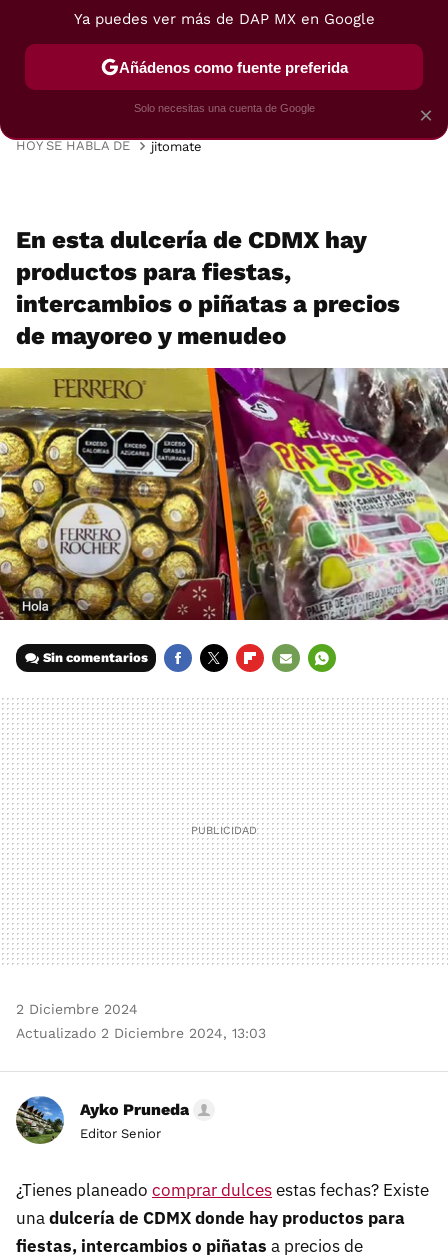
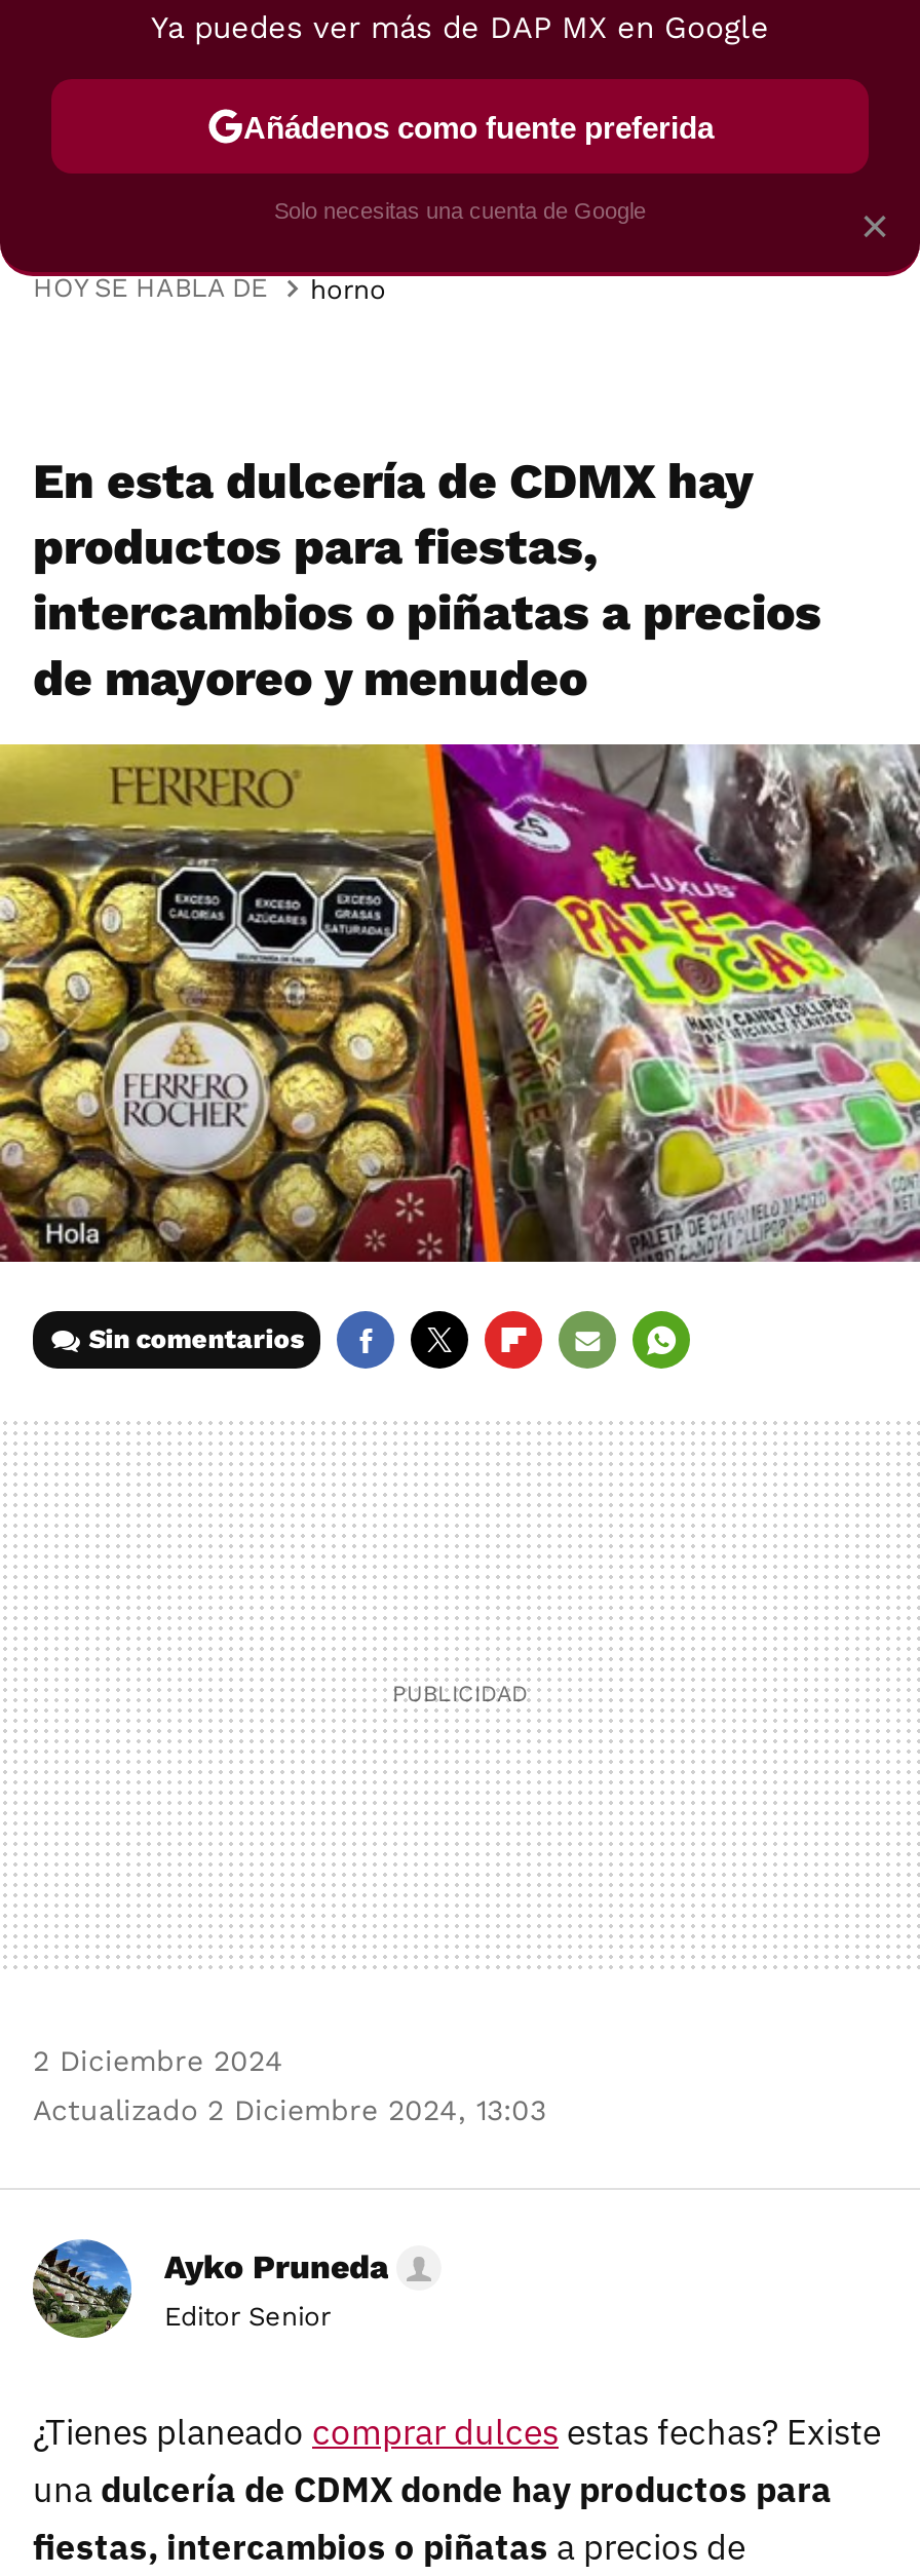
[151,138,202,153] jitomate -> [310,273,386,304] horno

